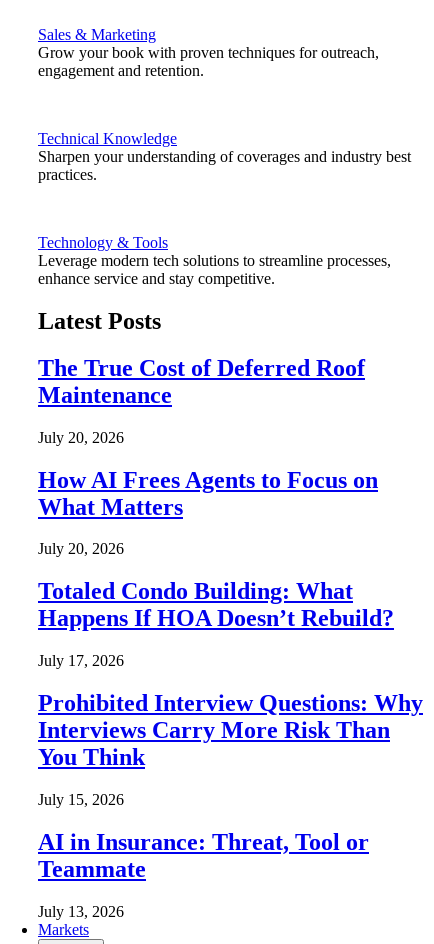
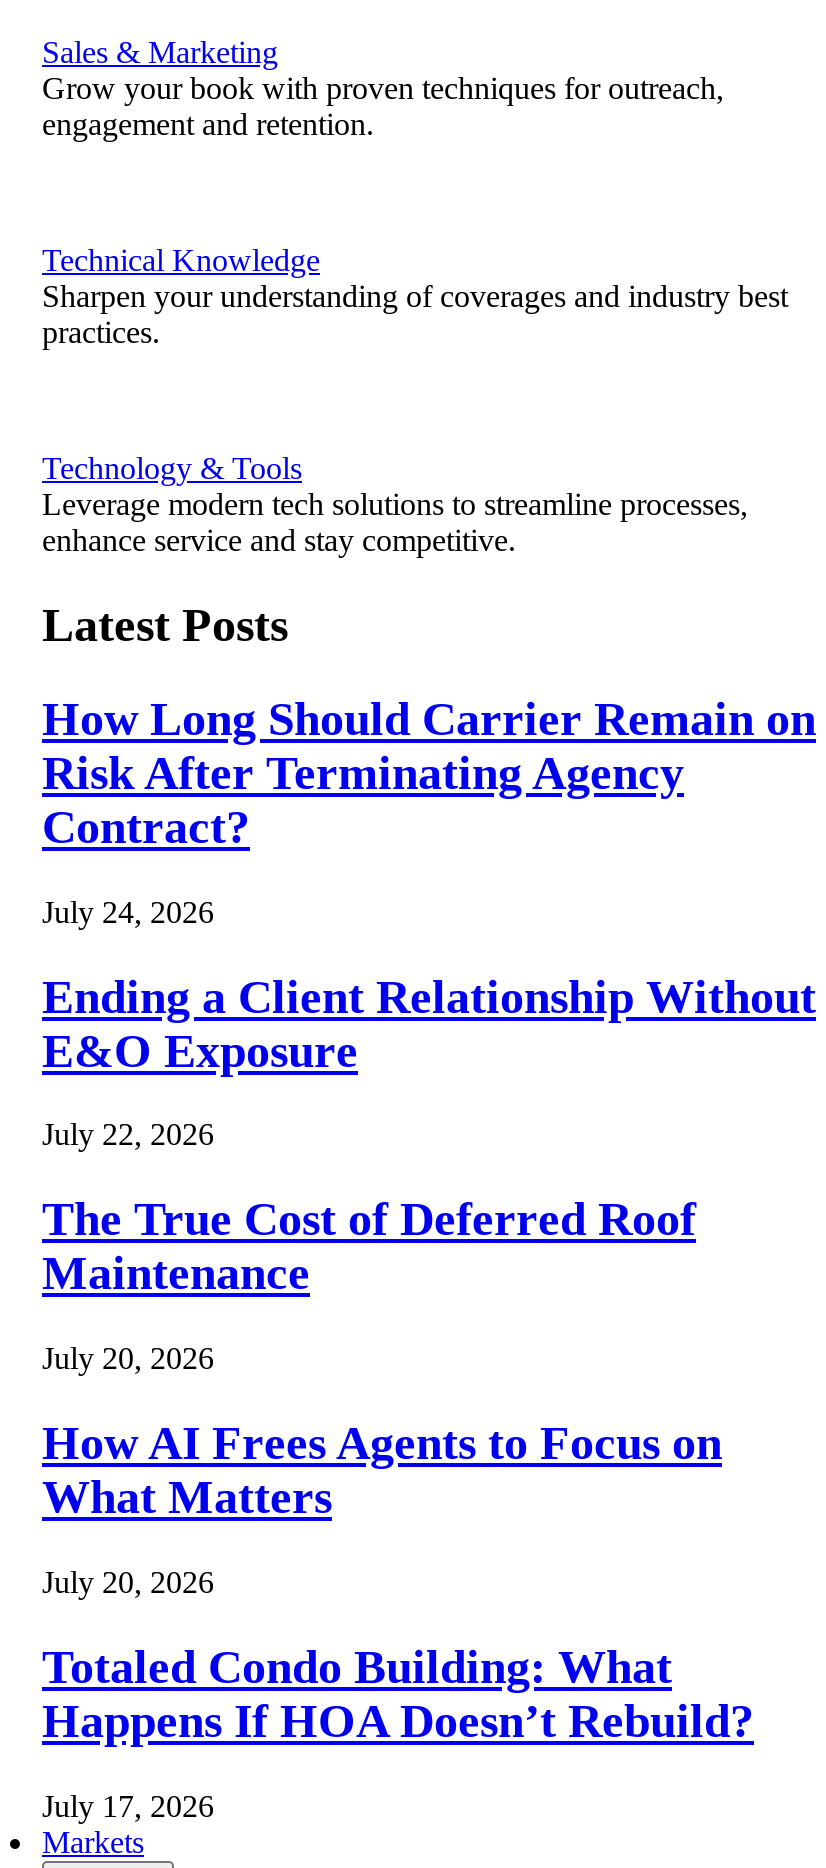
none -> [42,692,816,1152] How Long Should Carrier Remain on | Risk After Terminating Agency | Contract? | July 24, 2026 | Ending a Client Relationship Without | E&O Exposure | July 22, 2026
moved [38,355,394,669] -> [42,1194,754,1823]: The True Cost of Deferred Roof | Maintenance | July 20, 2026 | ... | Happens If HOA Doesn’t Rebuild? | July 17, 2026
[38,690,423,920] Prohibited Interview Questions: Why | Interviews Carry More Risk Than | You Think | July 15, 2026 | AI in Insurance: Threat, Tool or | Teammate | July 13, 2026 -> none

